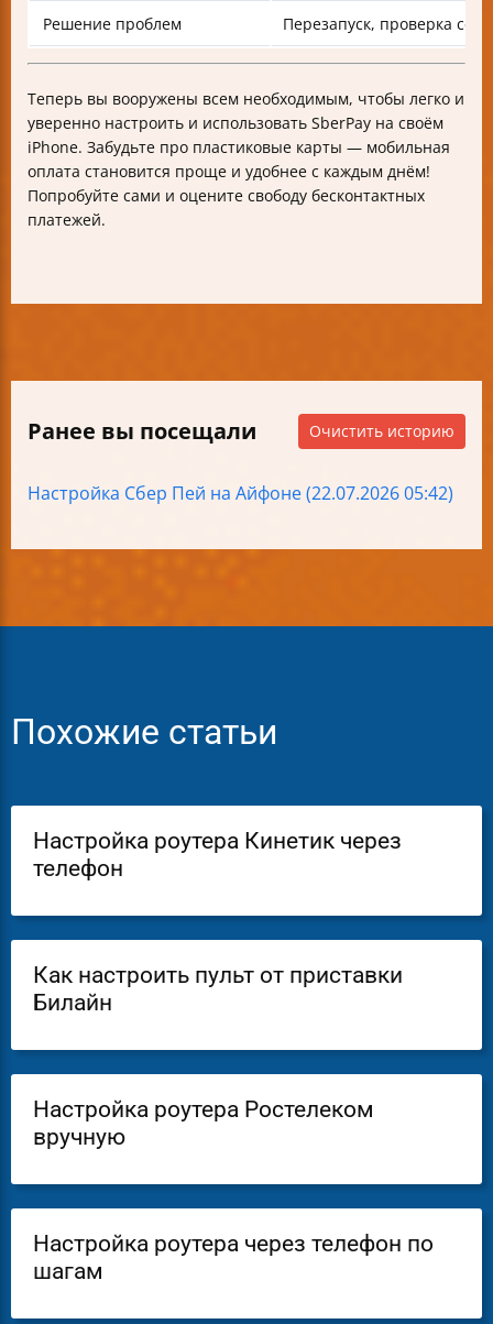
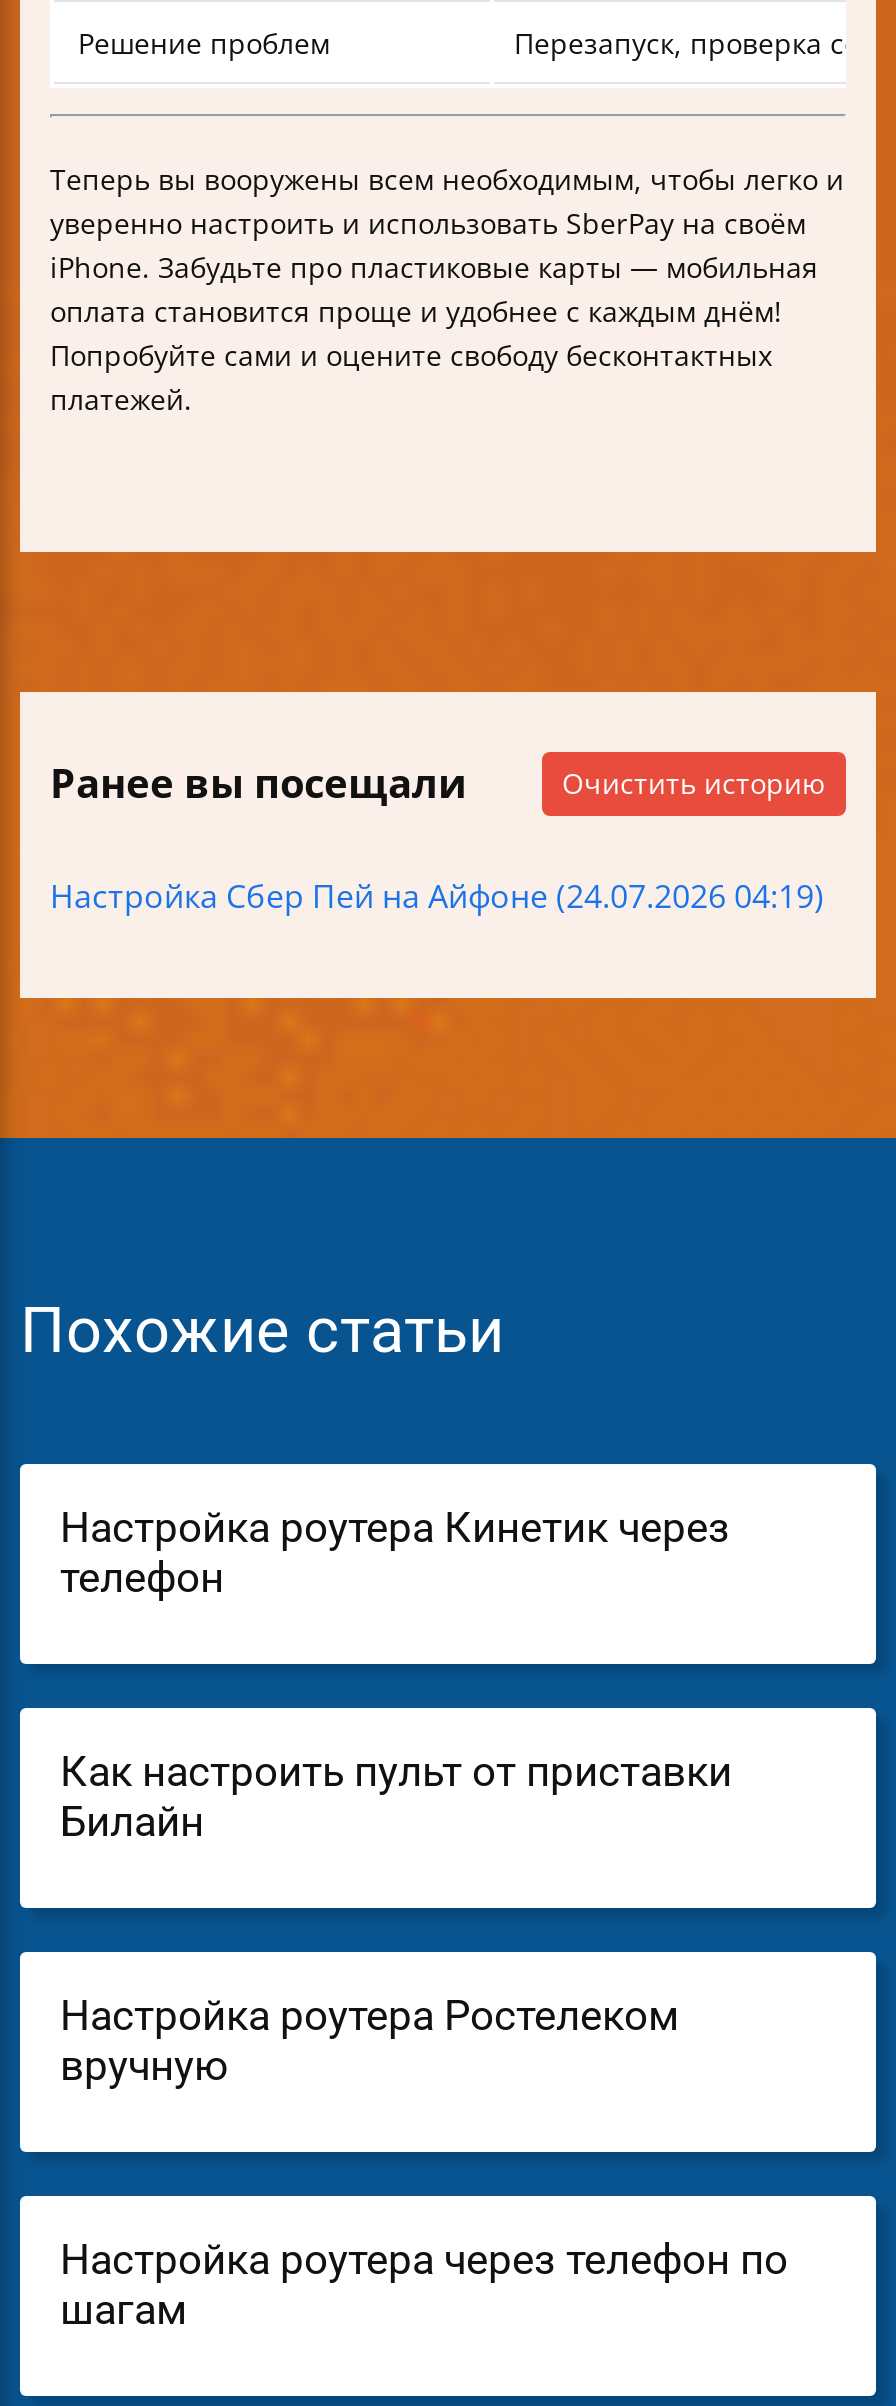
[28,481,453,505] Настройка Сбер Пей на Айфоне (22.07.2026 05:42) -> [50,874,824,918] Настройка Сбер Пей на Айфоне (24.07.2026 04:19)

